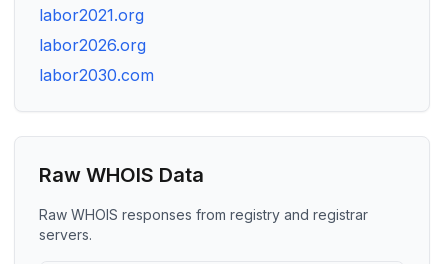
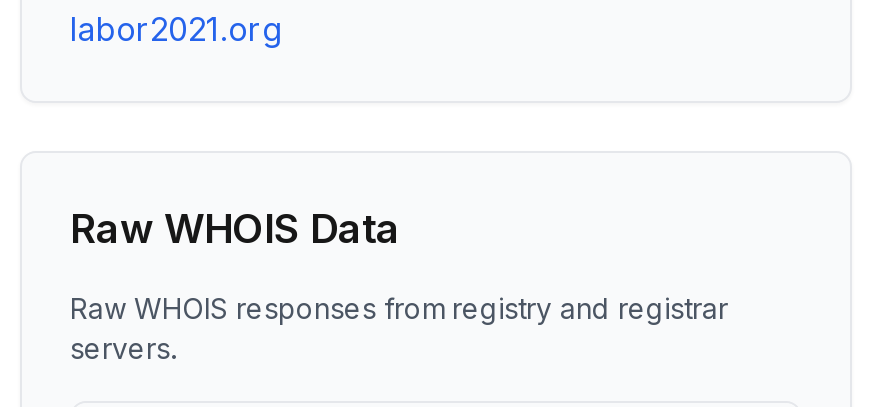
[39,35,154,85] labor2026.org | labor2030.com -> none

